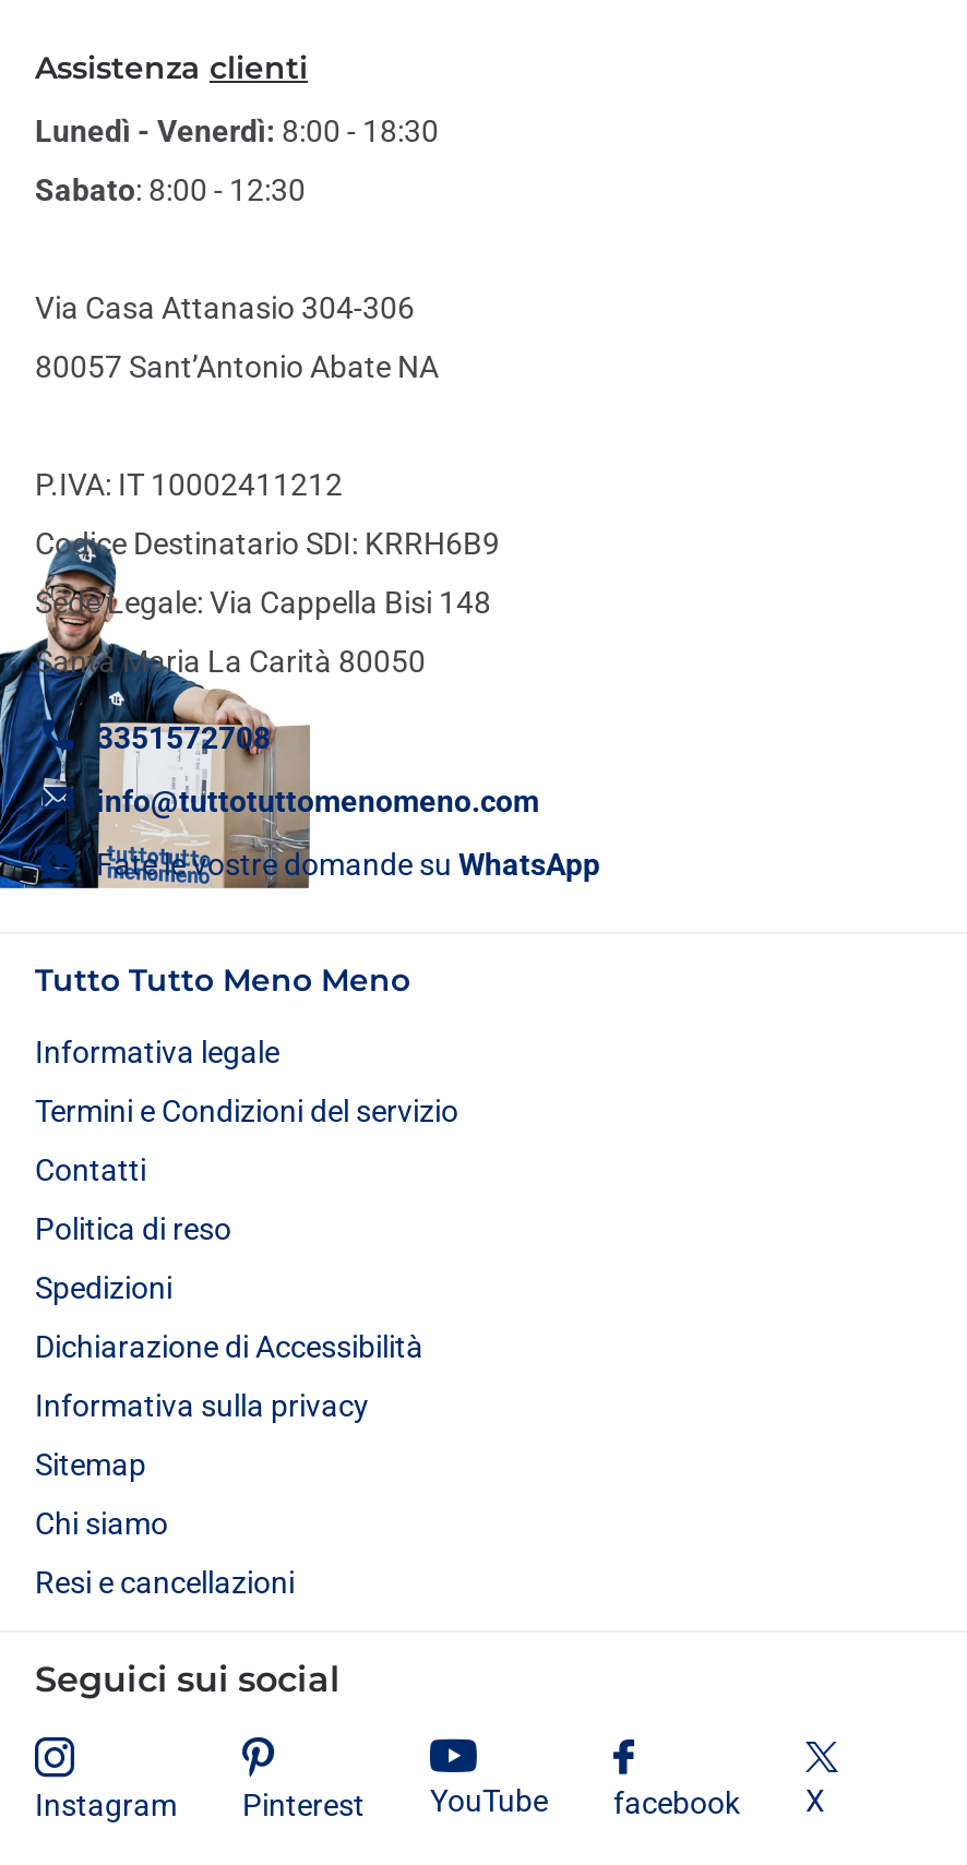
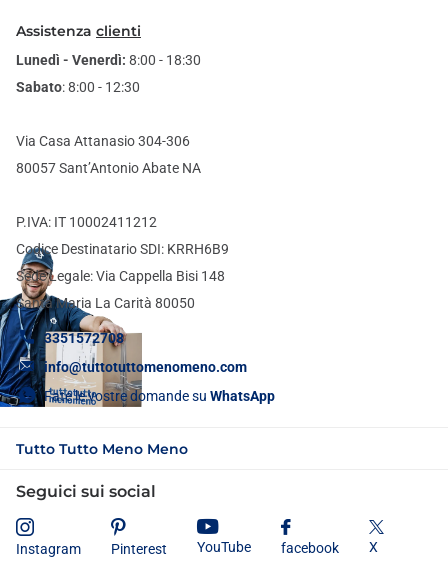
[35,1035,458,1600] Informativa legale | Termini e Condizioni del servizio | Contatti | Politica di reso | Spedizioni | Dichiarazione di Accessibilità | Informativa sulla privacy | Sitemap | Chi siamo | Resi e cancellazioni -> none

